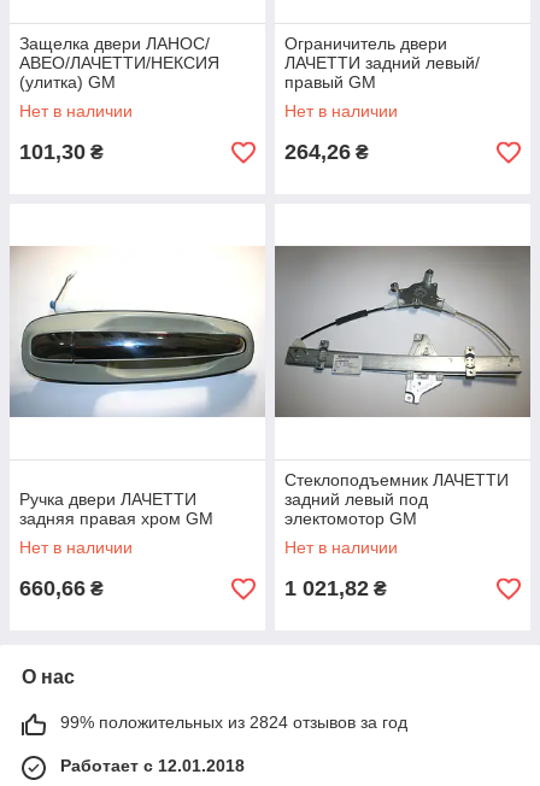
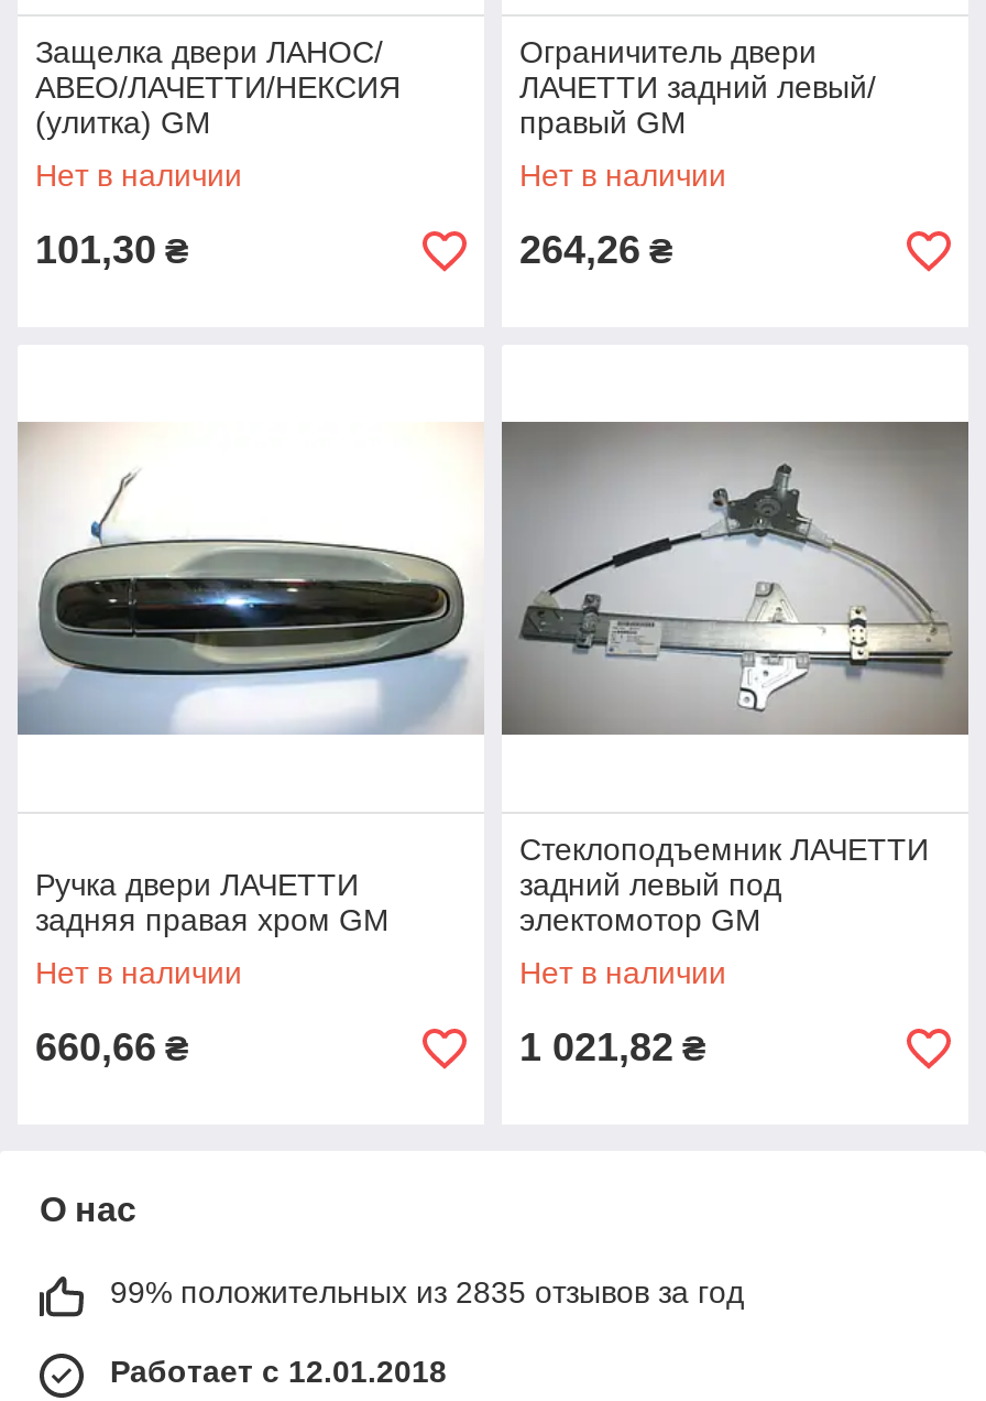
[60,712,407,732] 99% положительных из 2824 отзывов за год -> [110,1274,744,1310] 99% положительных из 2835 отзывов за год

